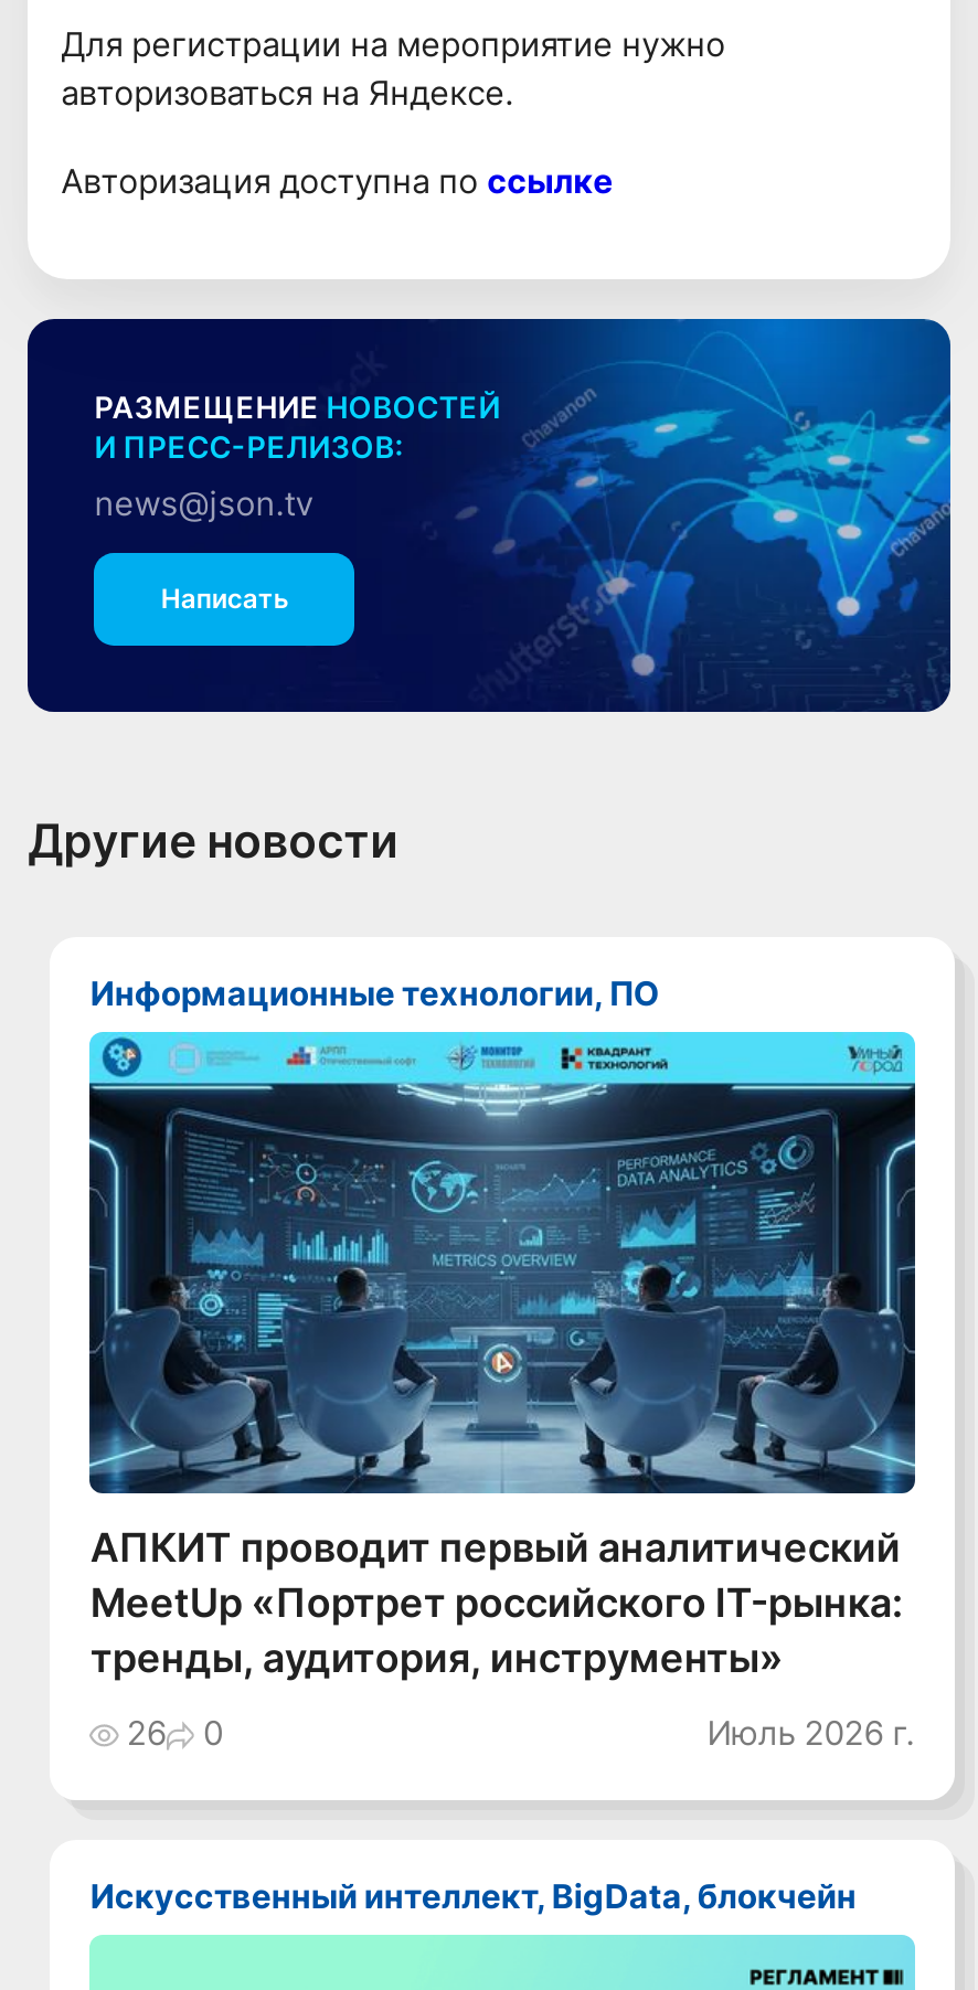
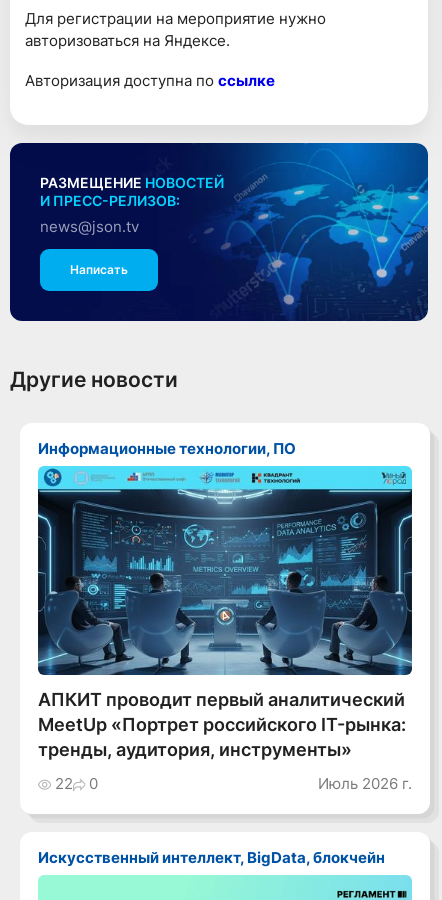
[127,1711,223,1753] 26 0 -> [55,773,98,792] 22 0

